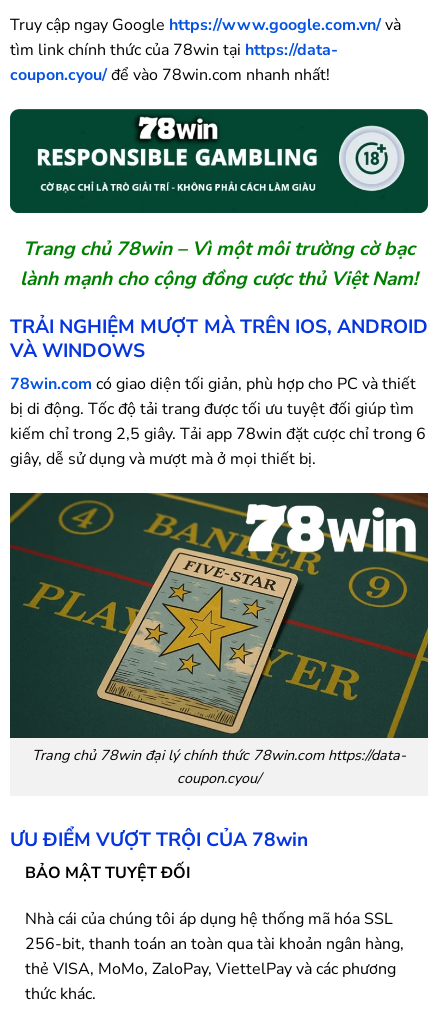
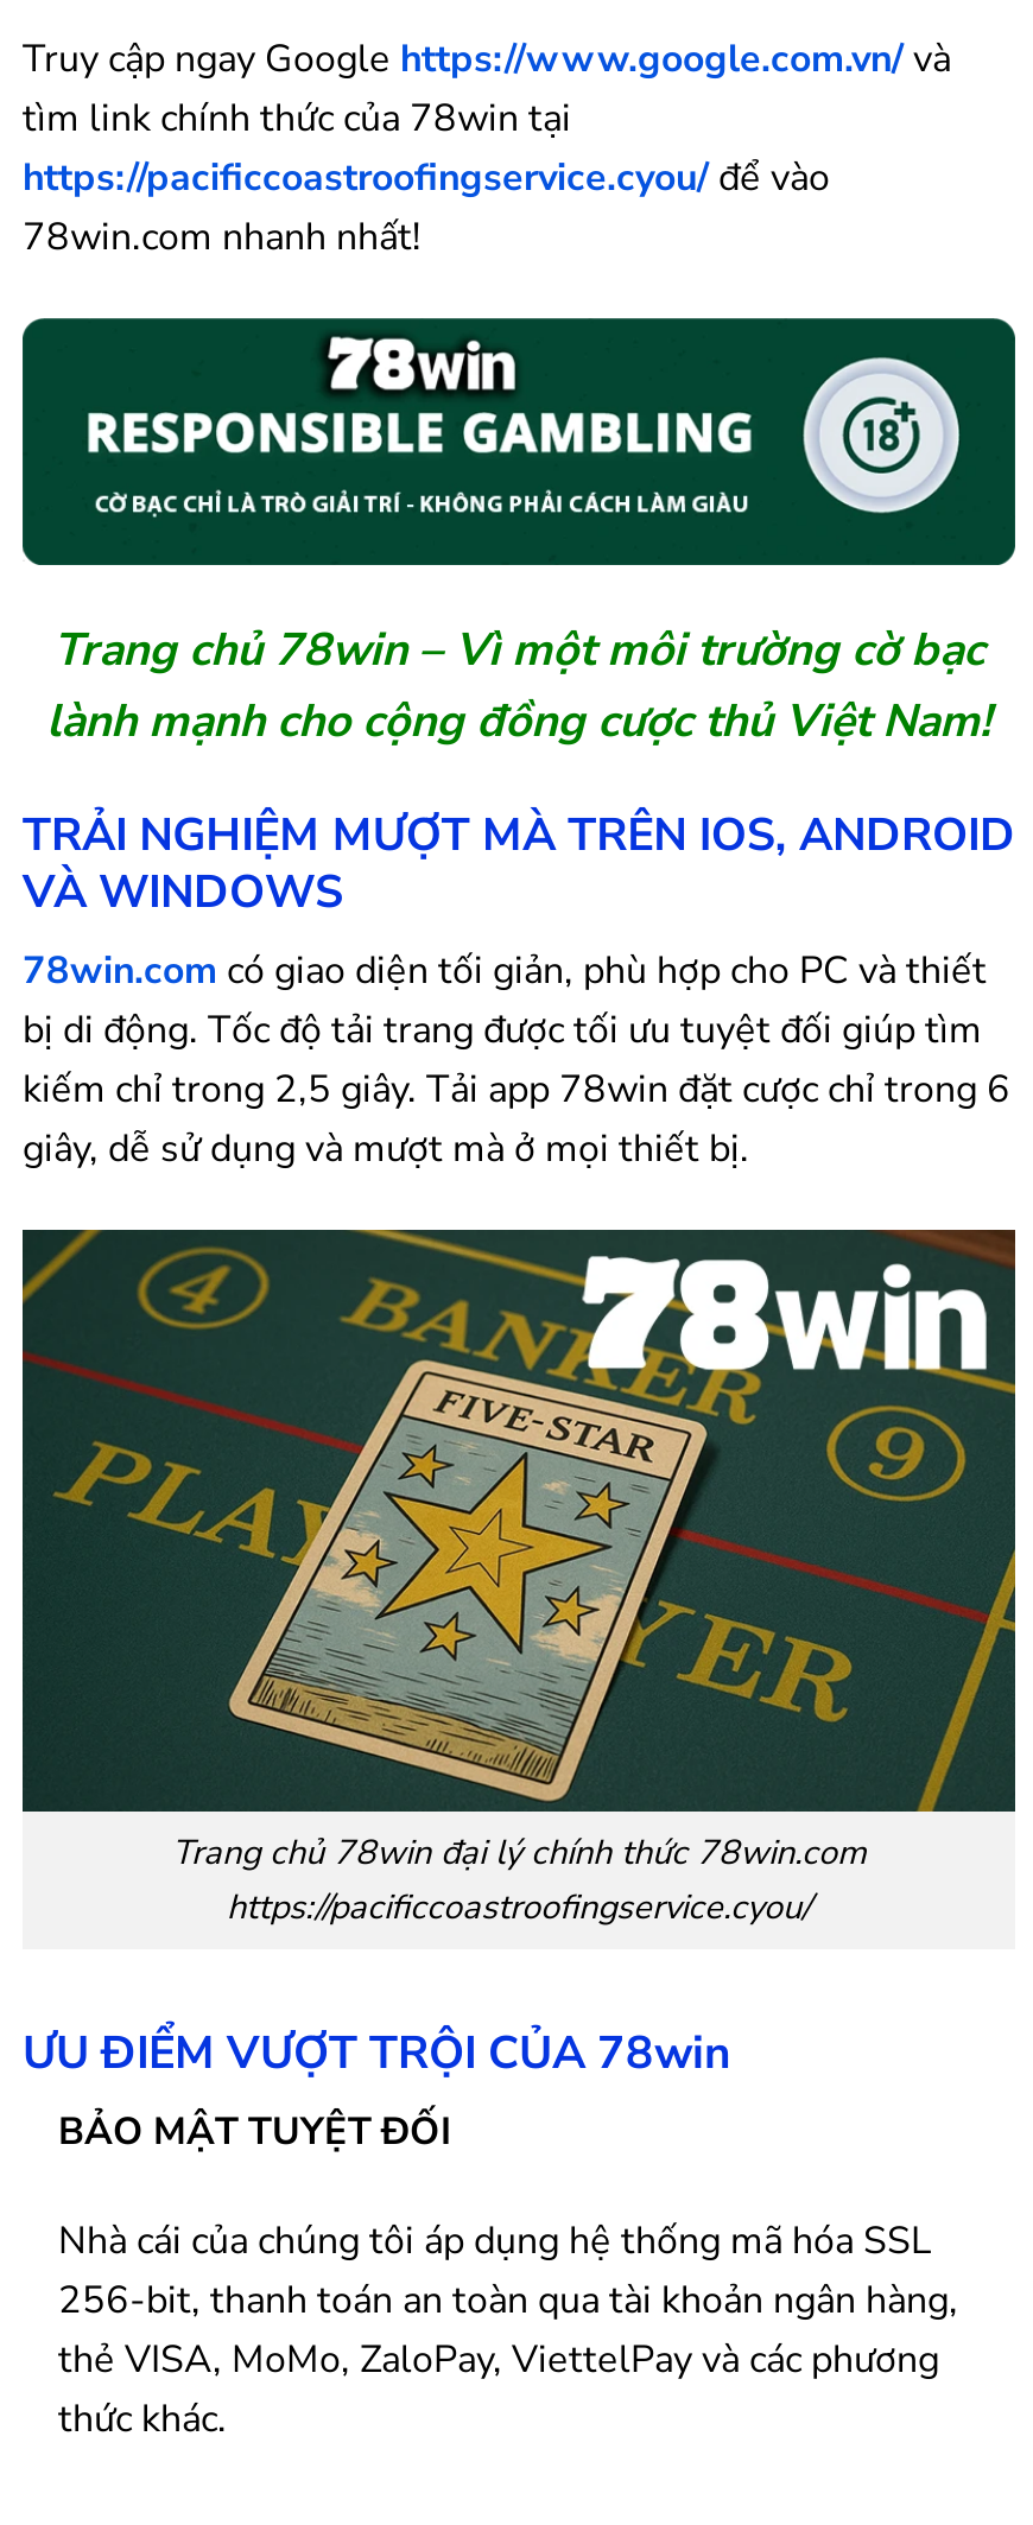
[10,39,338,86] tìm link chính thức của 78win tại https://data- | coupon.cyou/ để vào 78win.com nhanh nhất! -> [23,93,830,264] tìm link chính thức của 78win tại | https://pacificcoastroofingservice.cyou/ để vào | 78win.com nhanh nhất!
[32,745,406,788] Trang chủ 78win đại lý chính thức 78win.com https://data- | coupon.cyou/ -> [172,1828,866,1930] Trang chủ 78win đại lý chính thức 78win.com | https://pacificcoastroofingservice.cyou/

